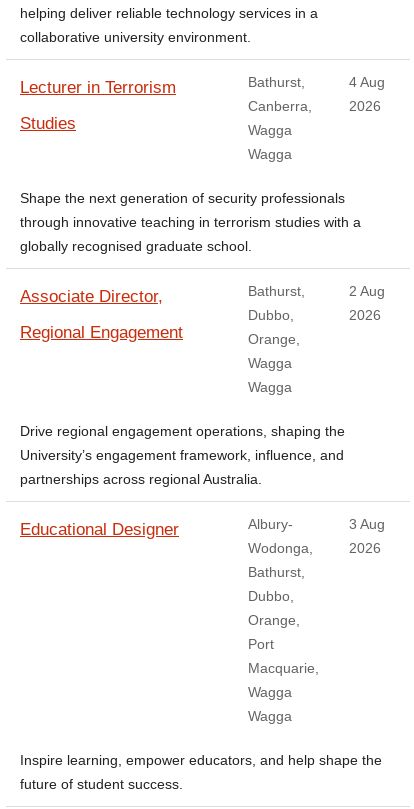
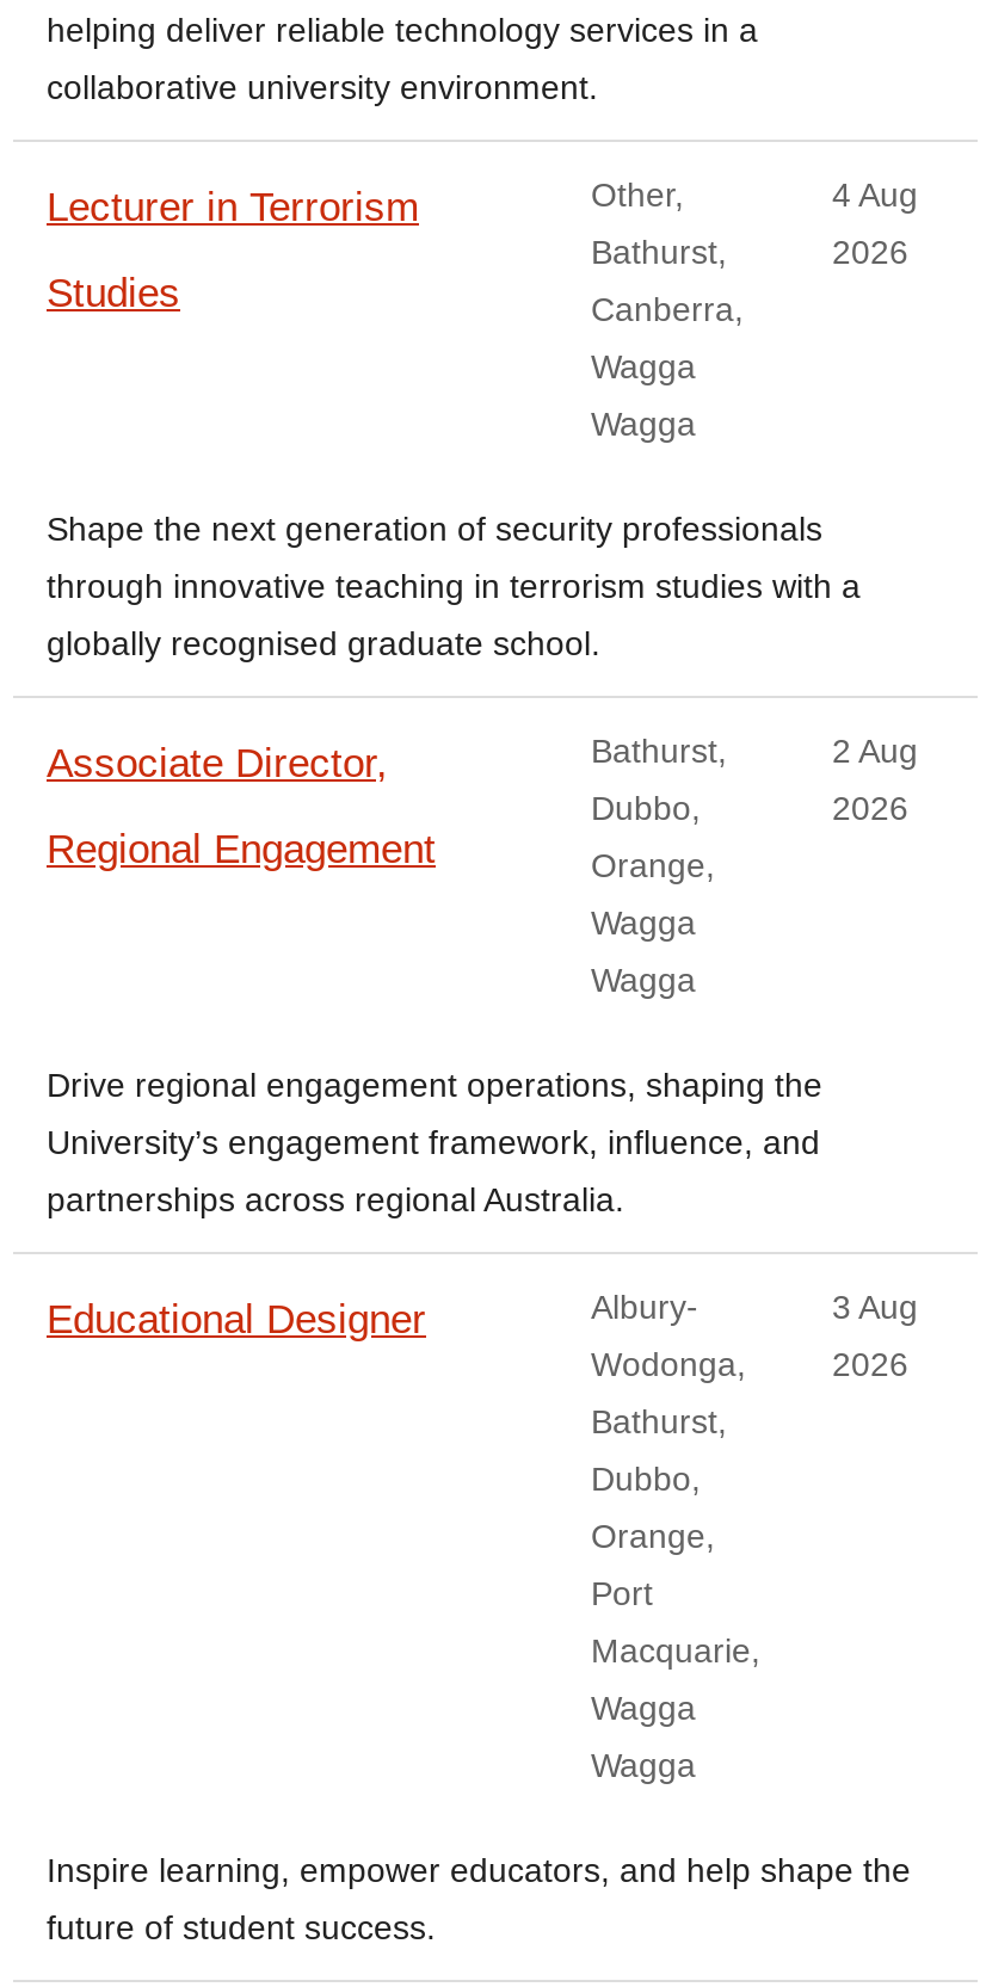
none -> [591,175,684,214] Other,

